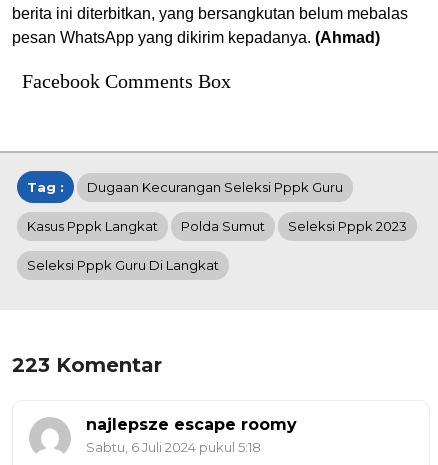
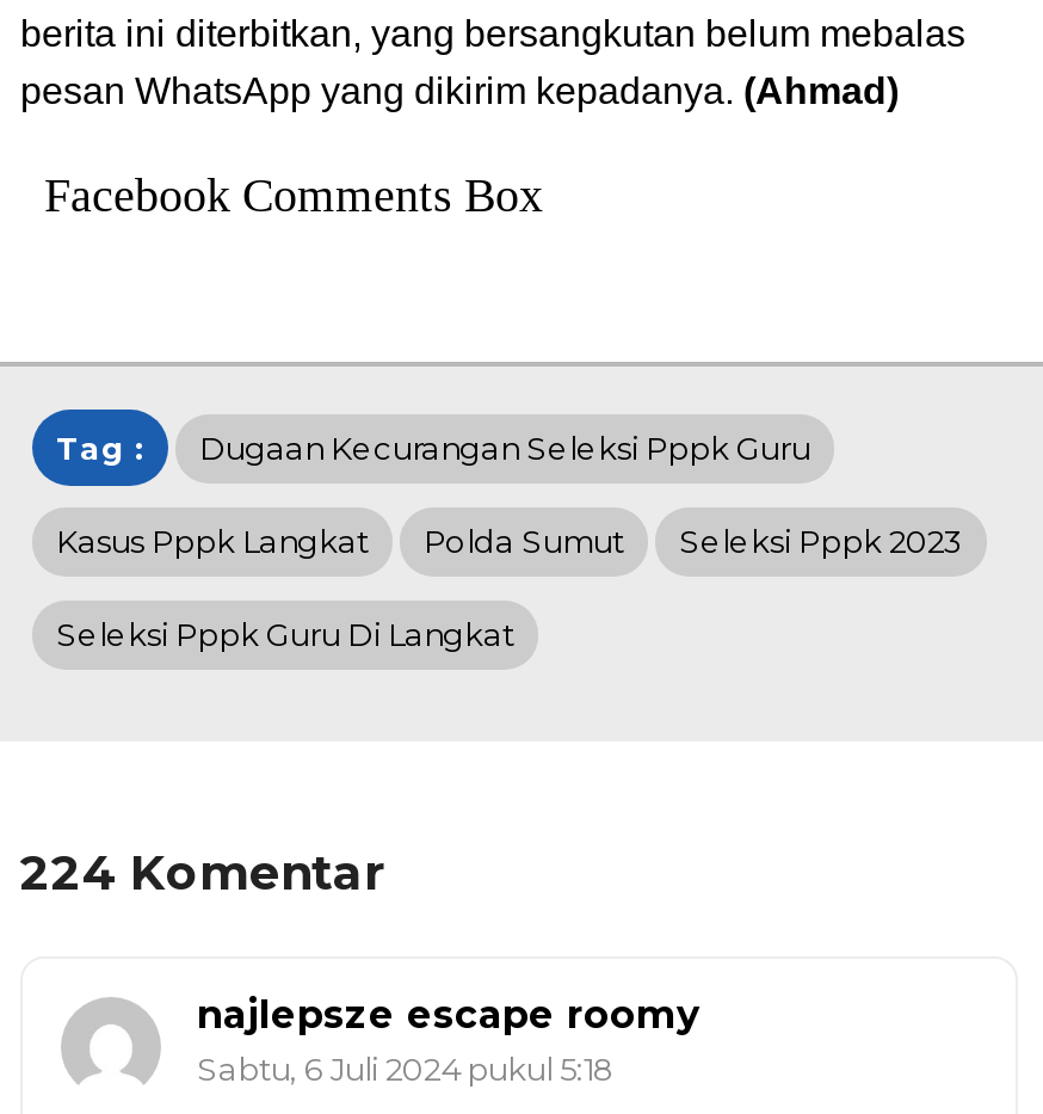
[12,353,162,377] 223 Komentar -> [20,844,383,901] 224 Komentar

